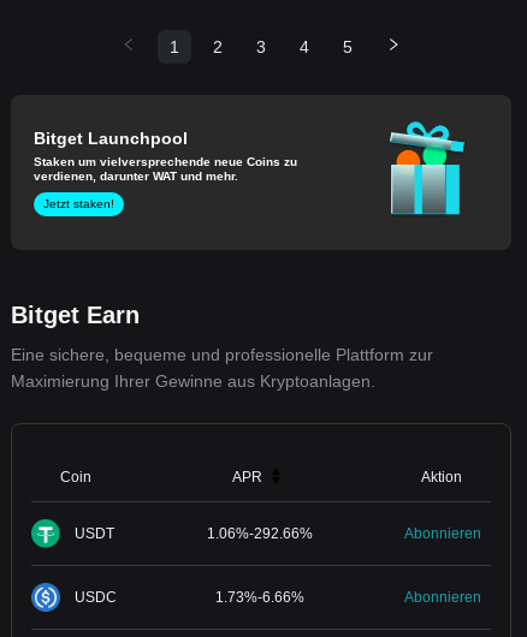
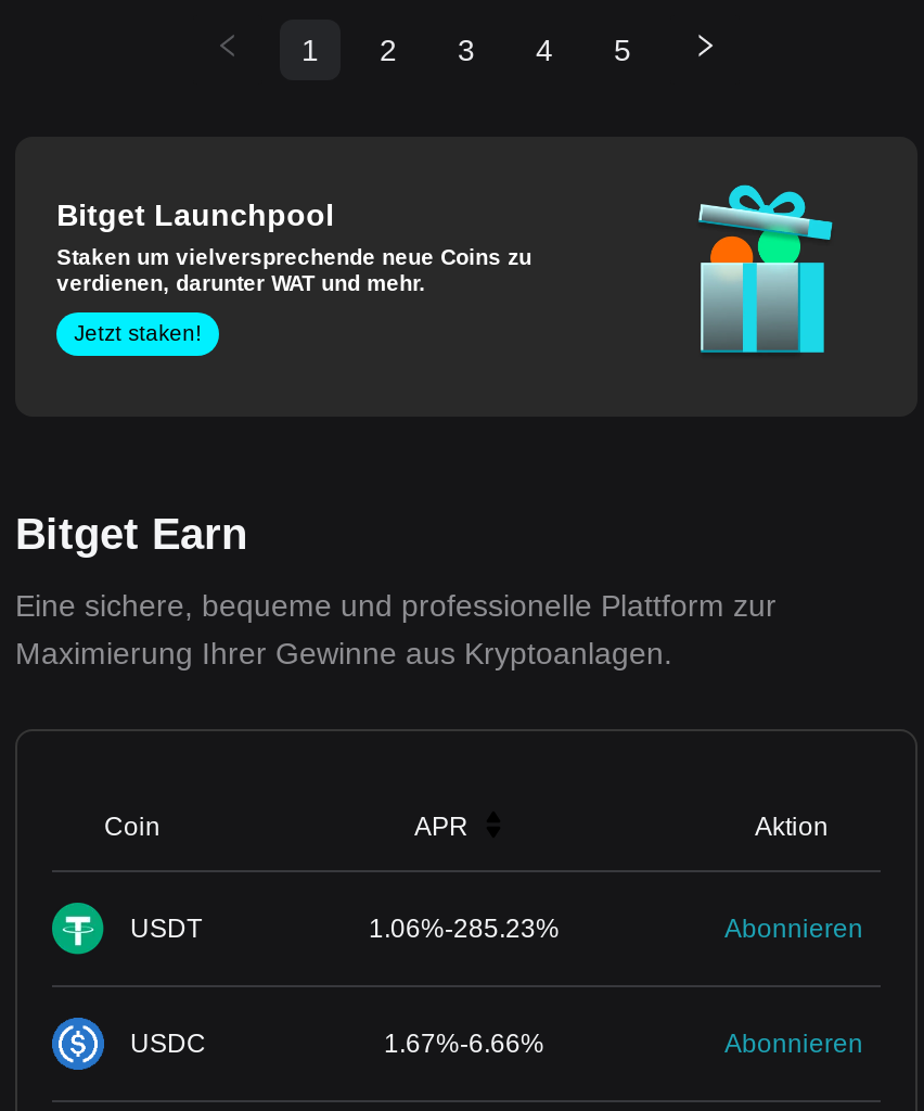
[207,525,313,542] 1.06%-292.66% -> [369,913,560,943] 1.06%-285.23%
[215,588,304,605] 1.73%-6.66% -> [384,1028,544,1058] 1.67%-6.66%

